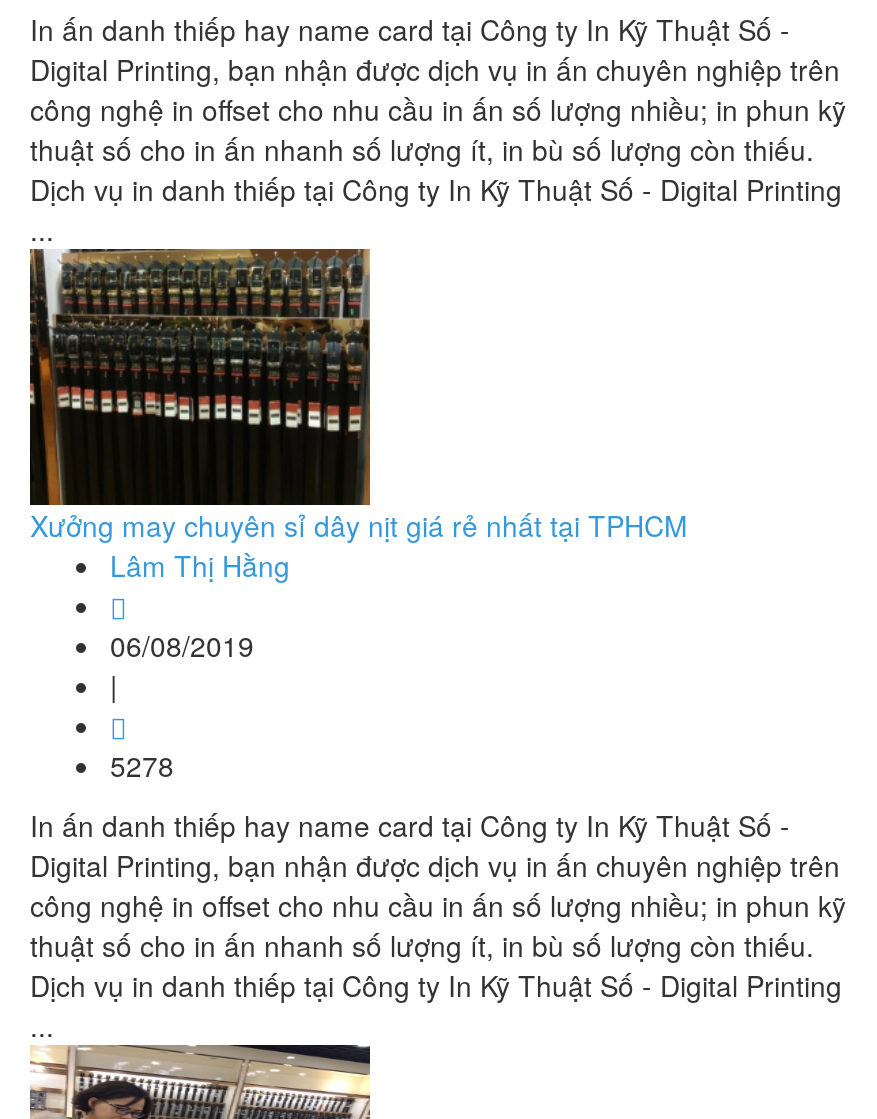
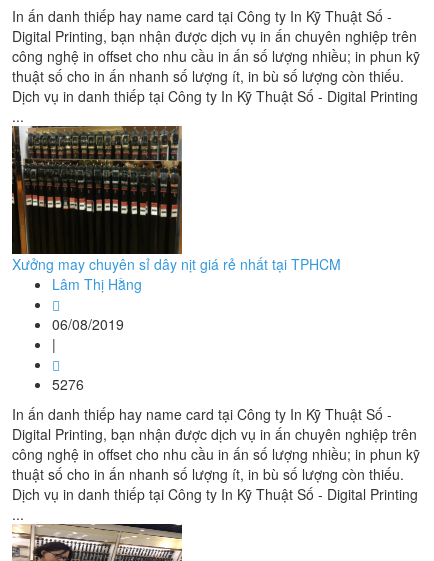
[110,745,174,785] 5278 -> [52,374,84,394] 5276

